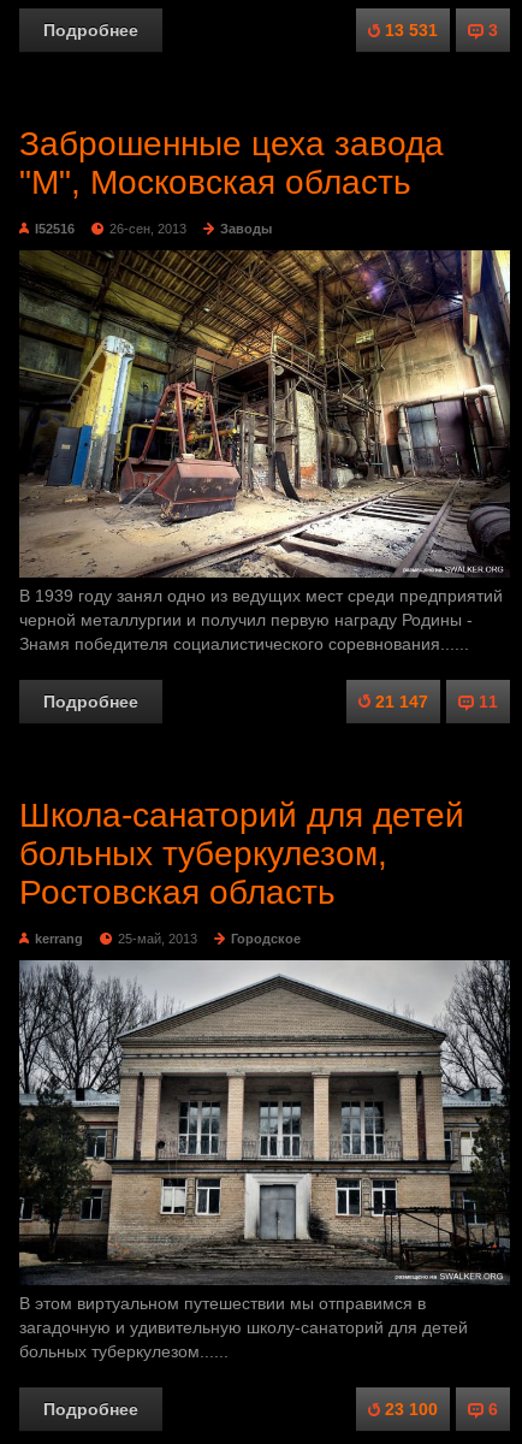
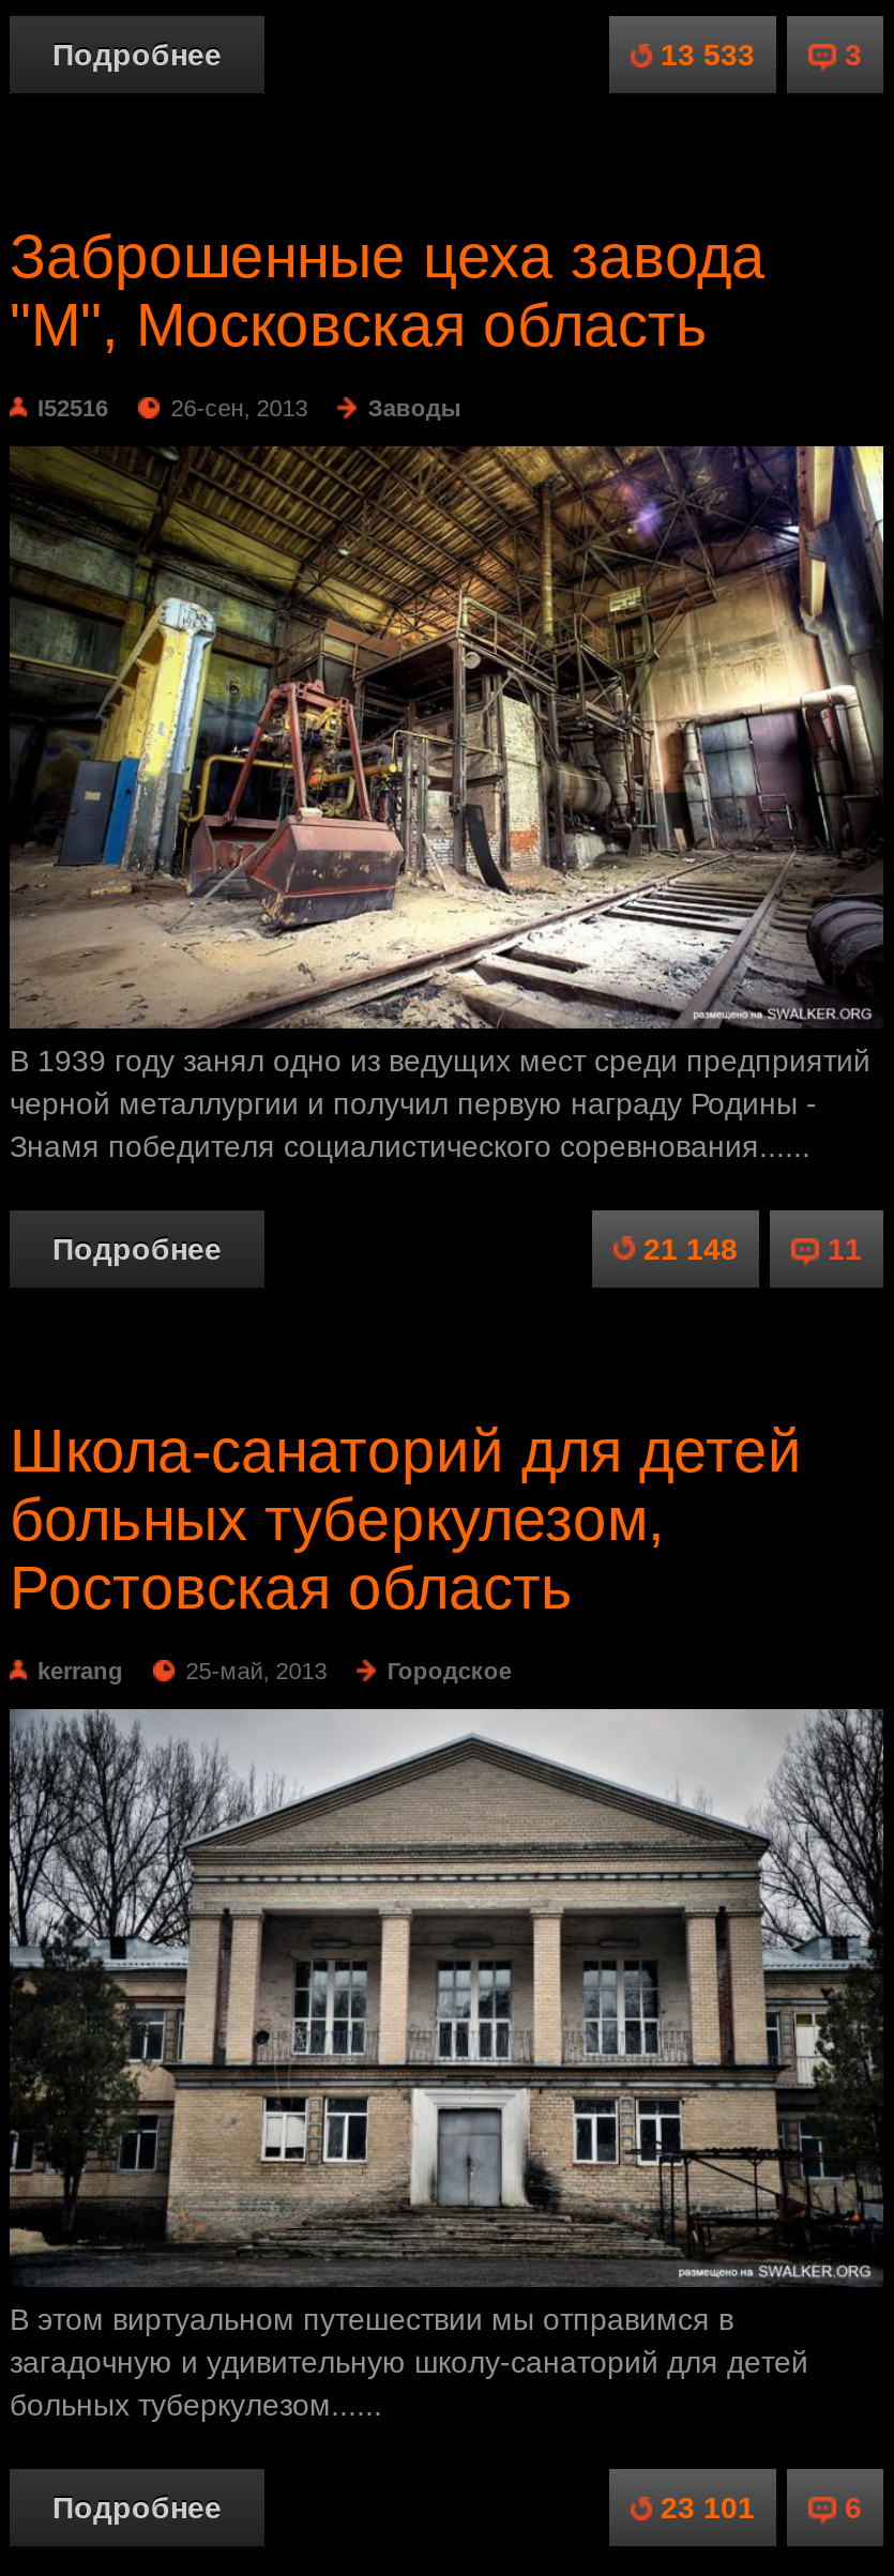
[385,21,438,40] 13 531 -> [661,38,755,72] 13 533
[375,692,428,711] 21 147 -> [643,1231,738,1266] 21 148
[385,1400,438,1419] 23 100 -> [661,2491,755,2525] 23 101

